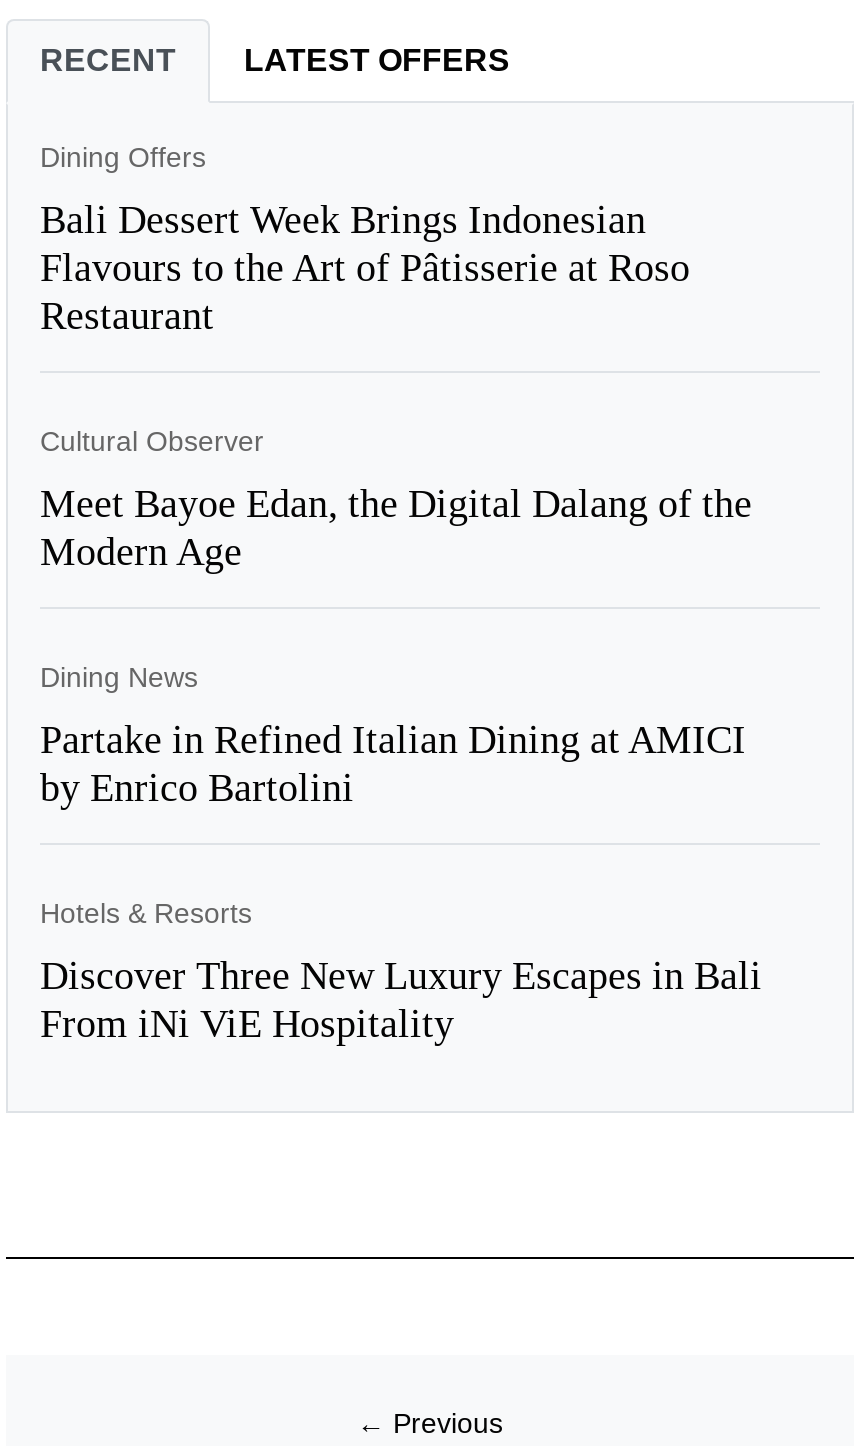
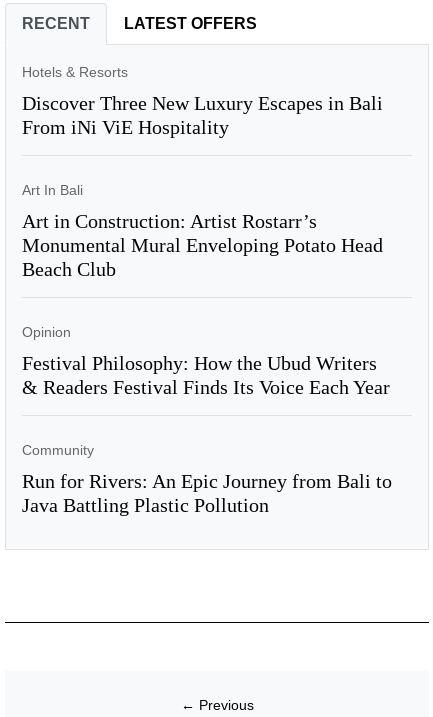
[40,140,752,808] Dining Offers | Bali Dessert Week Brings Indonesian | Flavours to the Art of Pâtisserie at Roso | Restaurant | Cultural Observer | Meet Bayoe Edan, the Digital Dalang of the | Modern Age | Dining News | Partake in Refined Italian Dining at AMICI | by Enrico Bartolini -> none
moved [40,896,762,1044] -> [22,64,383,138]: Hotels & Resorts | Discover Three New Luxury Escapes in Bali | From iNi ViE Hospitality
none -> [22,182,392,516] Art In Bali | Art in Construction: Artist Rostarr’s | Monumental Mural Enveloping Potato Head | Beach Club | Opinion | Festival Philosophy: How the Ubud Writers | & Readers Festival Finds Its Voice Each Year | Community | Run for Rivers: An Epic Journey from Bali to | Java Battling Plastic Pollution

